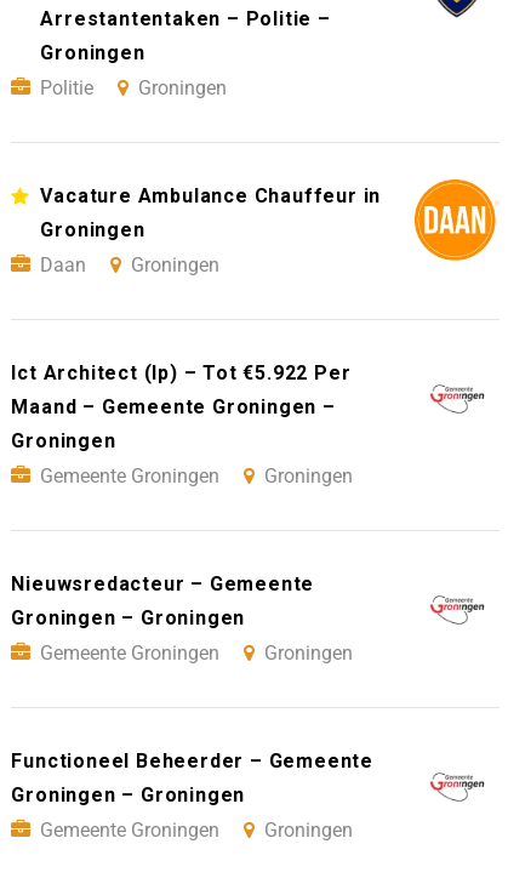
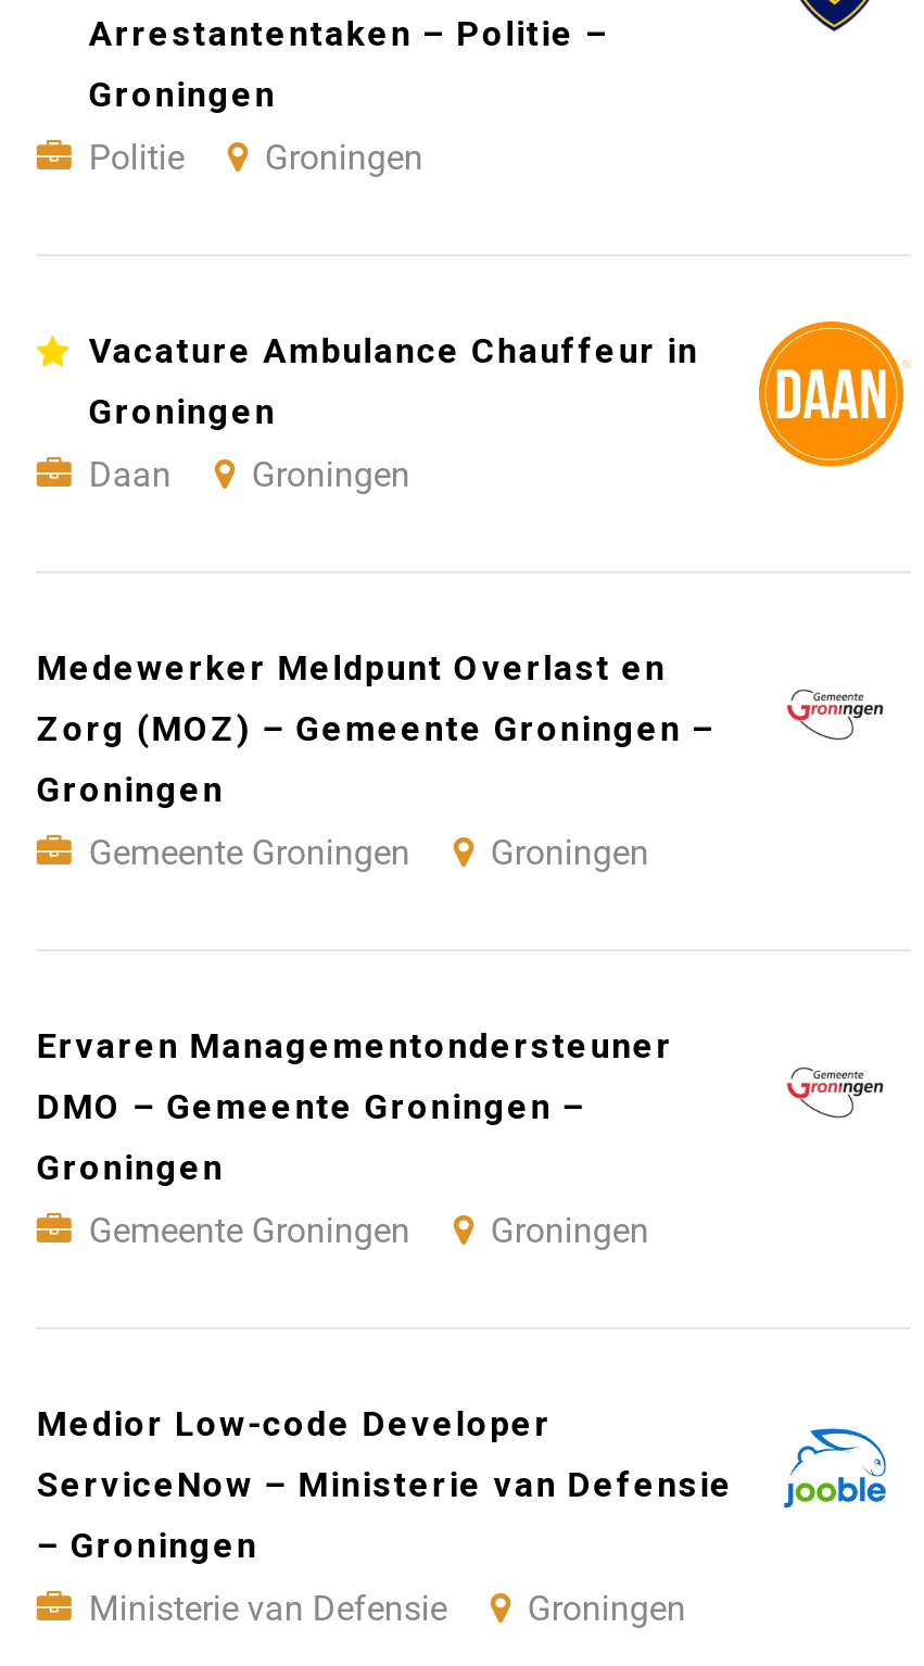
[11,361,351,384] Ict Architect (Ip) – Tot €5.922 Per -> [37,647,666,689] Medewerker Meldpunt Overlast en
[11,395,336,418] Maand – Gemeente Groningen – -> [37,708,715,749] Zorg (MOZ) – Gemeente Groningen –
[11,572,314,629] Nieuwsredacteur – Gemeente | Groningen – Groningen -> [37,1025,673,1188] Ervaren Managementondersteuner | DMO – Gemeente Groningen – | Groningen
[11,749,373,842] Functioneel Beheerder – Gemeente | Groningen – Groningen | Gemeente Groningen -> [37,1403,733,1629] Medior Low-code Developer | ServiceNow – Ministerie van Defensie | – Groningen | Ministerie van Defensie
[429,763,485,803] [image] -> [783,1425,889,1510] [image]

